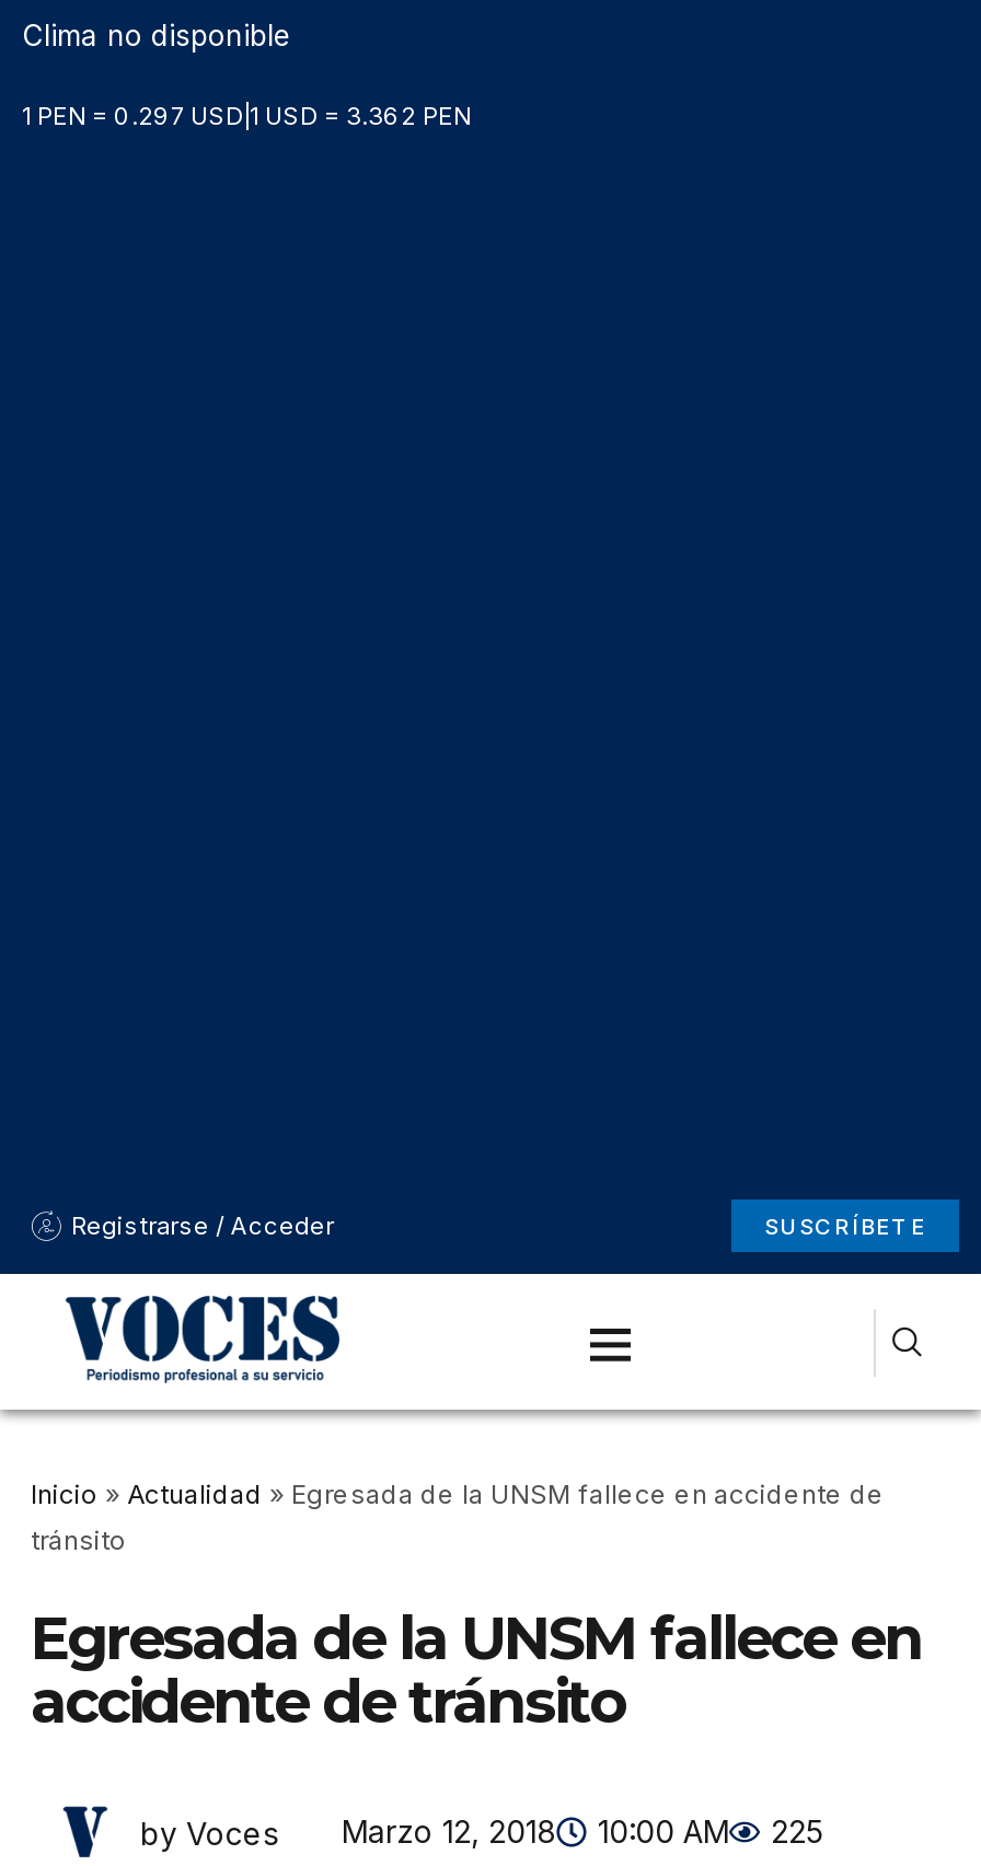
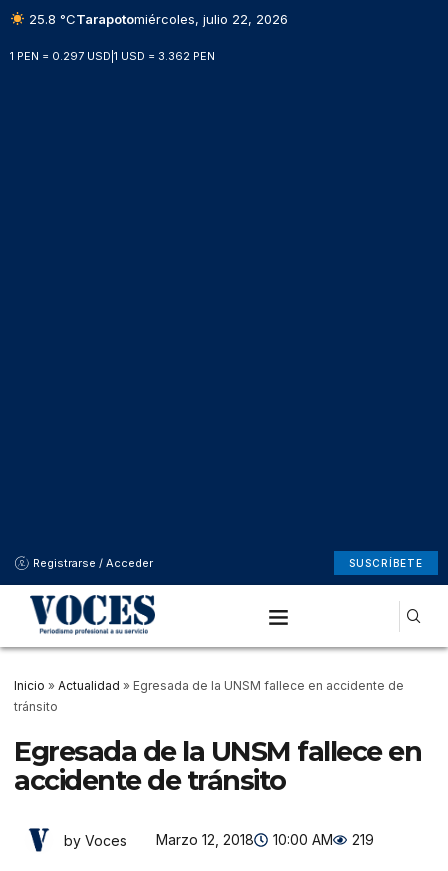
[22,18,291,53] Clima no disponible -> [25,11,288,27] 25.8 °CTarapotomiércoles, julio 22, 2026
[140,1812,823,1851] by Voces Marzo 12, 2018 10:00 AM 225 -> [64,831,374,848] by Voces Marzo 12, 2018 10:00 AM 219

